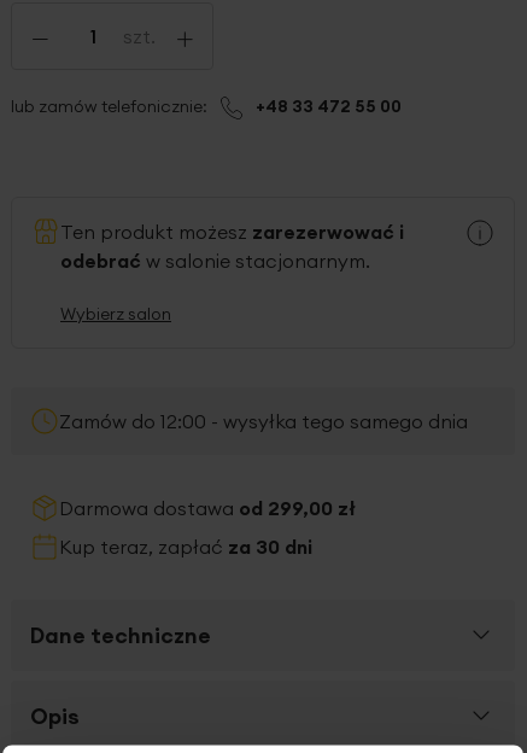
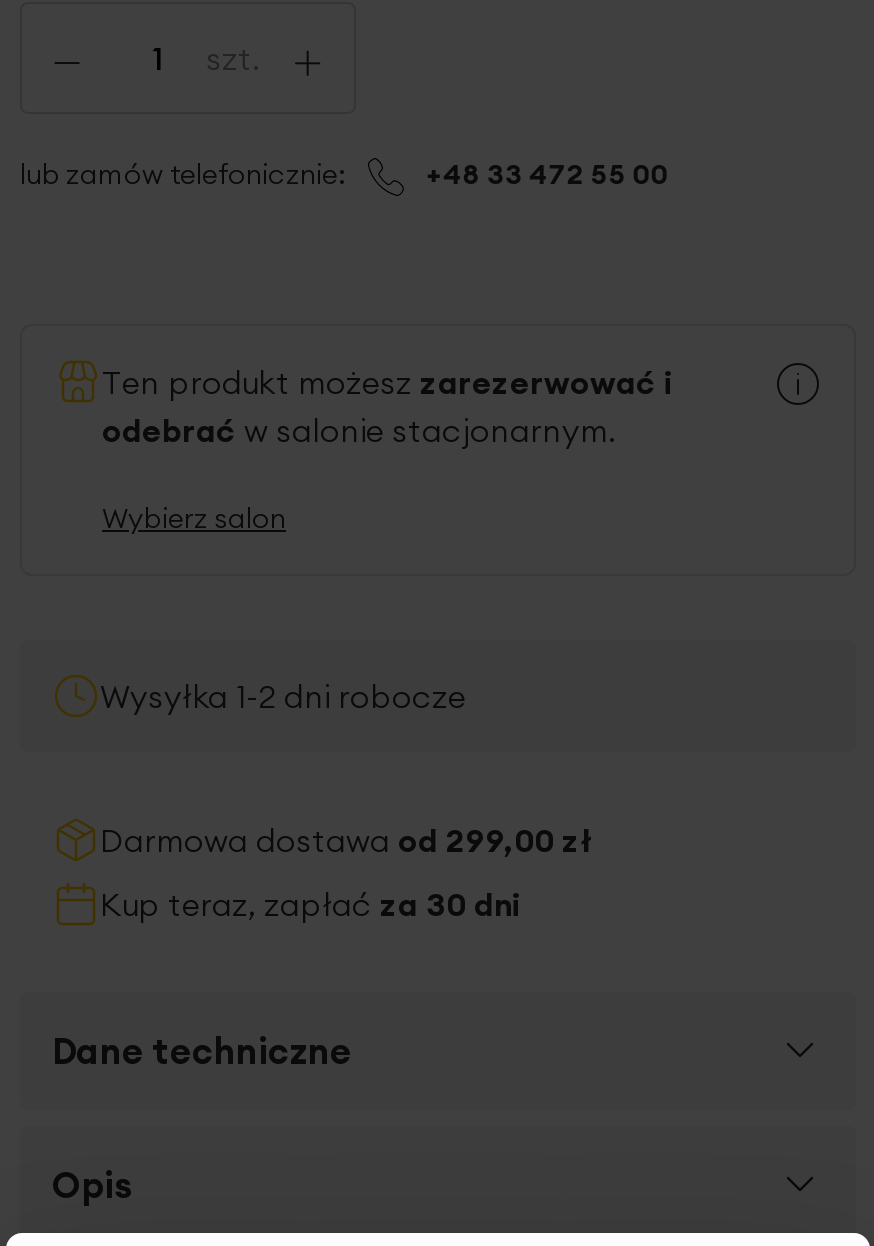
[59,409,468,433] Zamów do 12:00 - wysyłka tego samego dnia -> [100,676,466,716] Wysyłka 1-2 dni robocze

